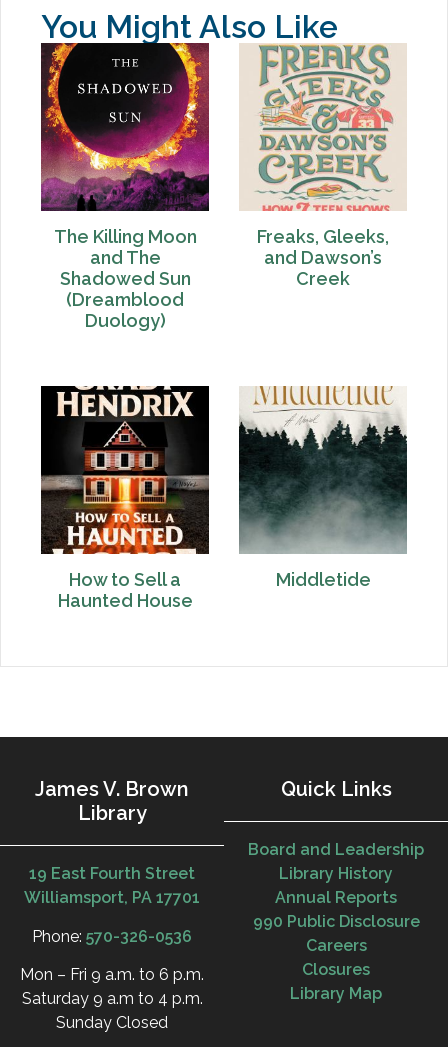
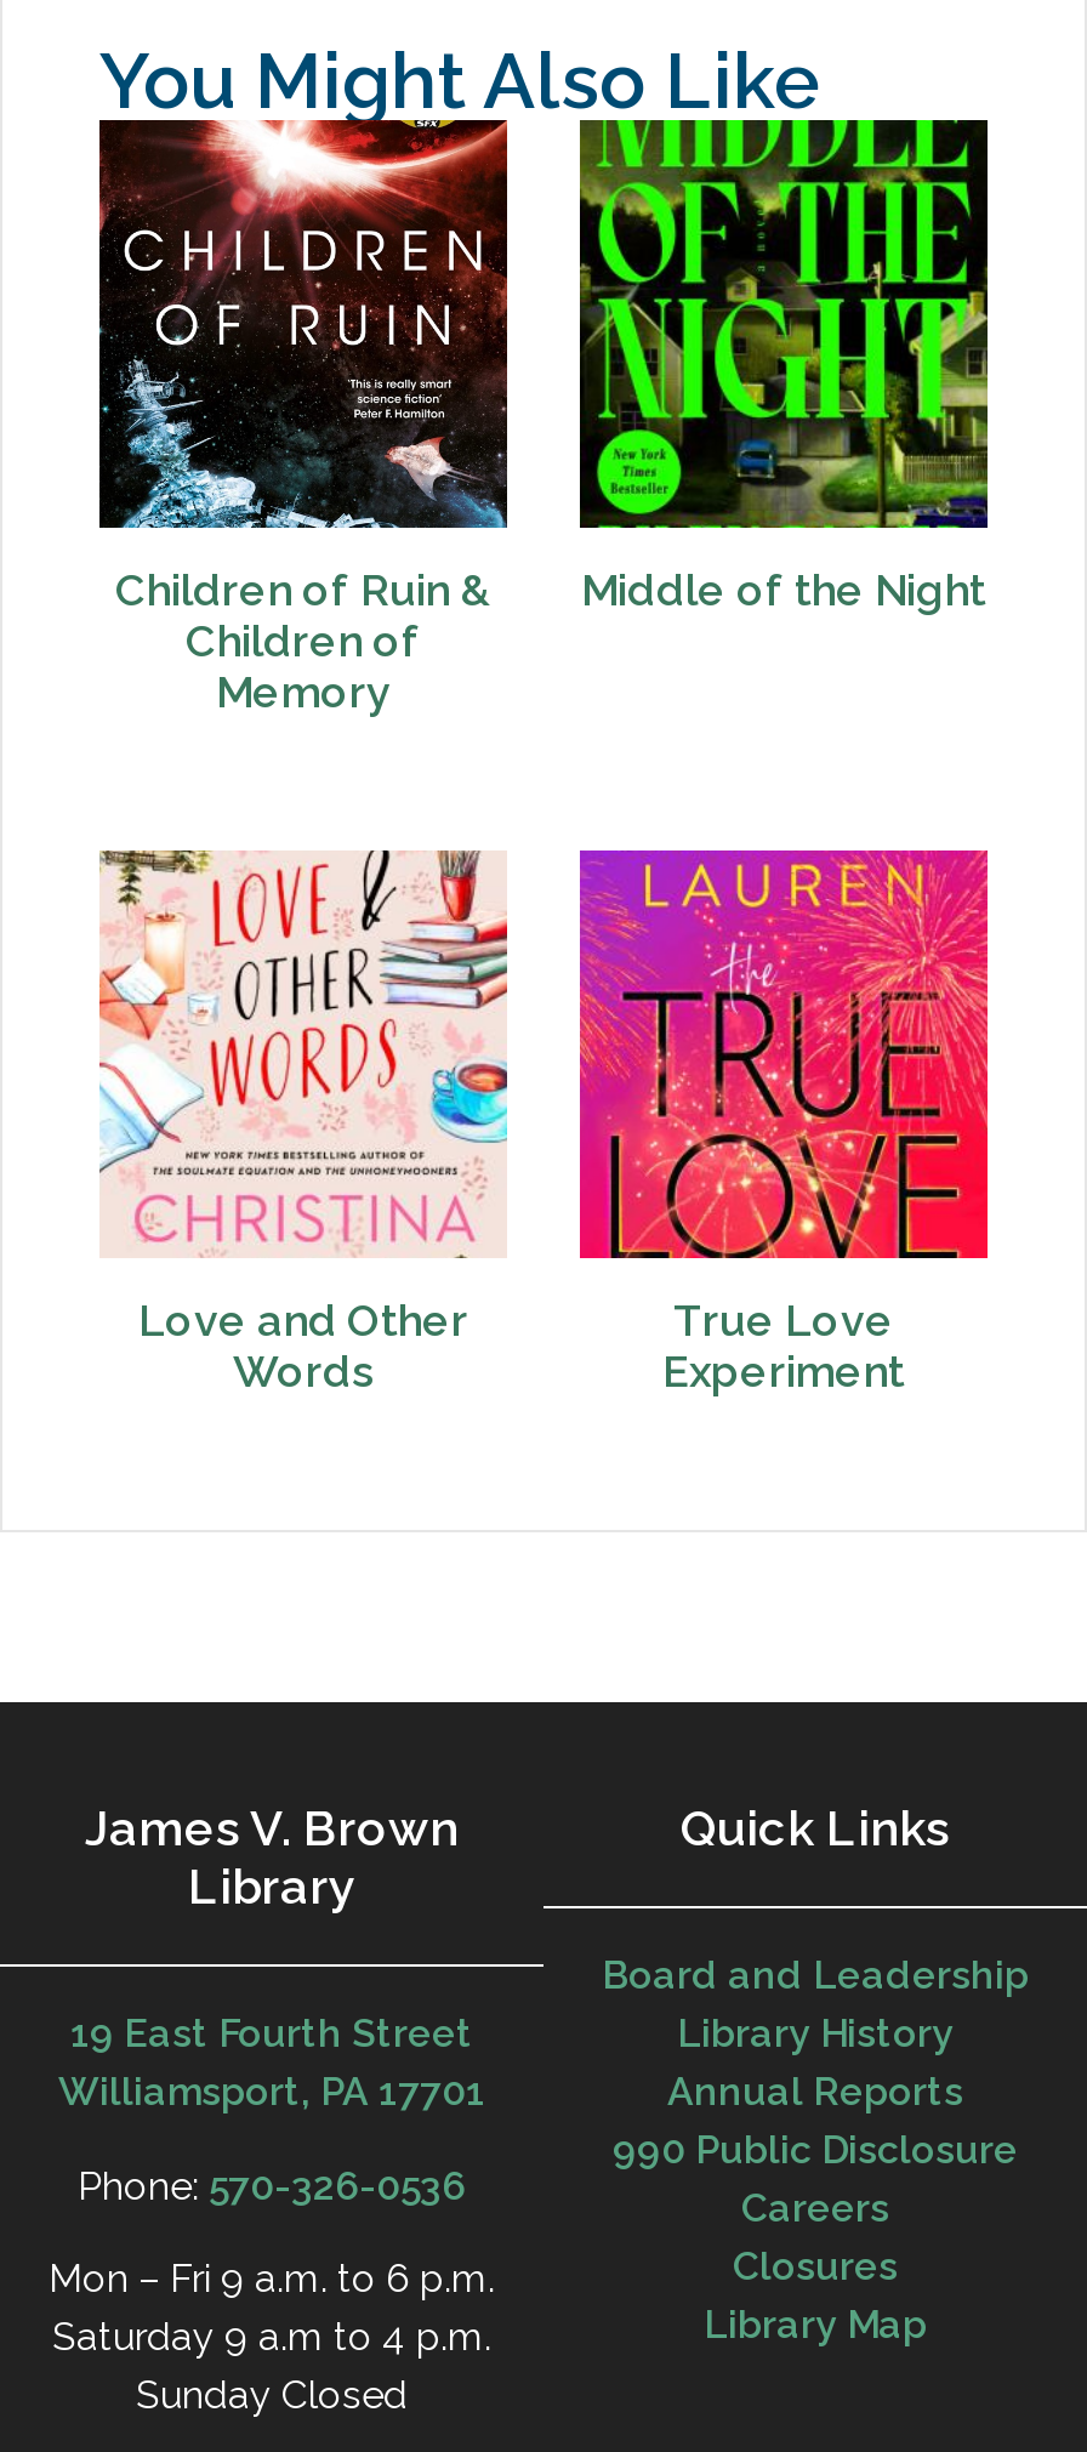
[40,48,210,212] [image] -> [97,132,510,445] [image]
[239,43,407,289] [image] | Freaks, Gleeks, | and Dawson’s | Creek -> [577,118,990,616] [image] | Middle of the Night
[53,226,196,331] The Killing Moon | and The | Shadowed Sun | (Dreamblood | Duology) -> [115,565,491,718] Children of Ruin & | Children of | Memory
[40,385,210,611] [image] | How to Sell a | Haunted House -> [97,848,510,1397] [image] | Love and Other | Words
[238,385,408,590] [image] | Middletide -> [577,848,990,1397] [image] | True Love | Experiment

